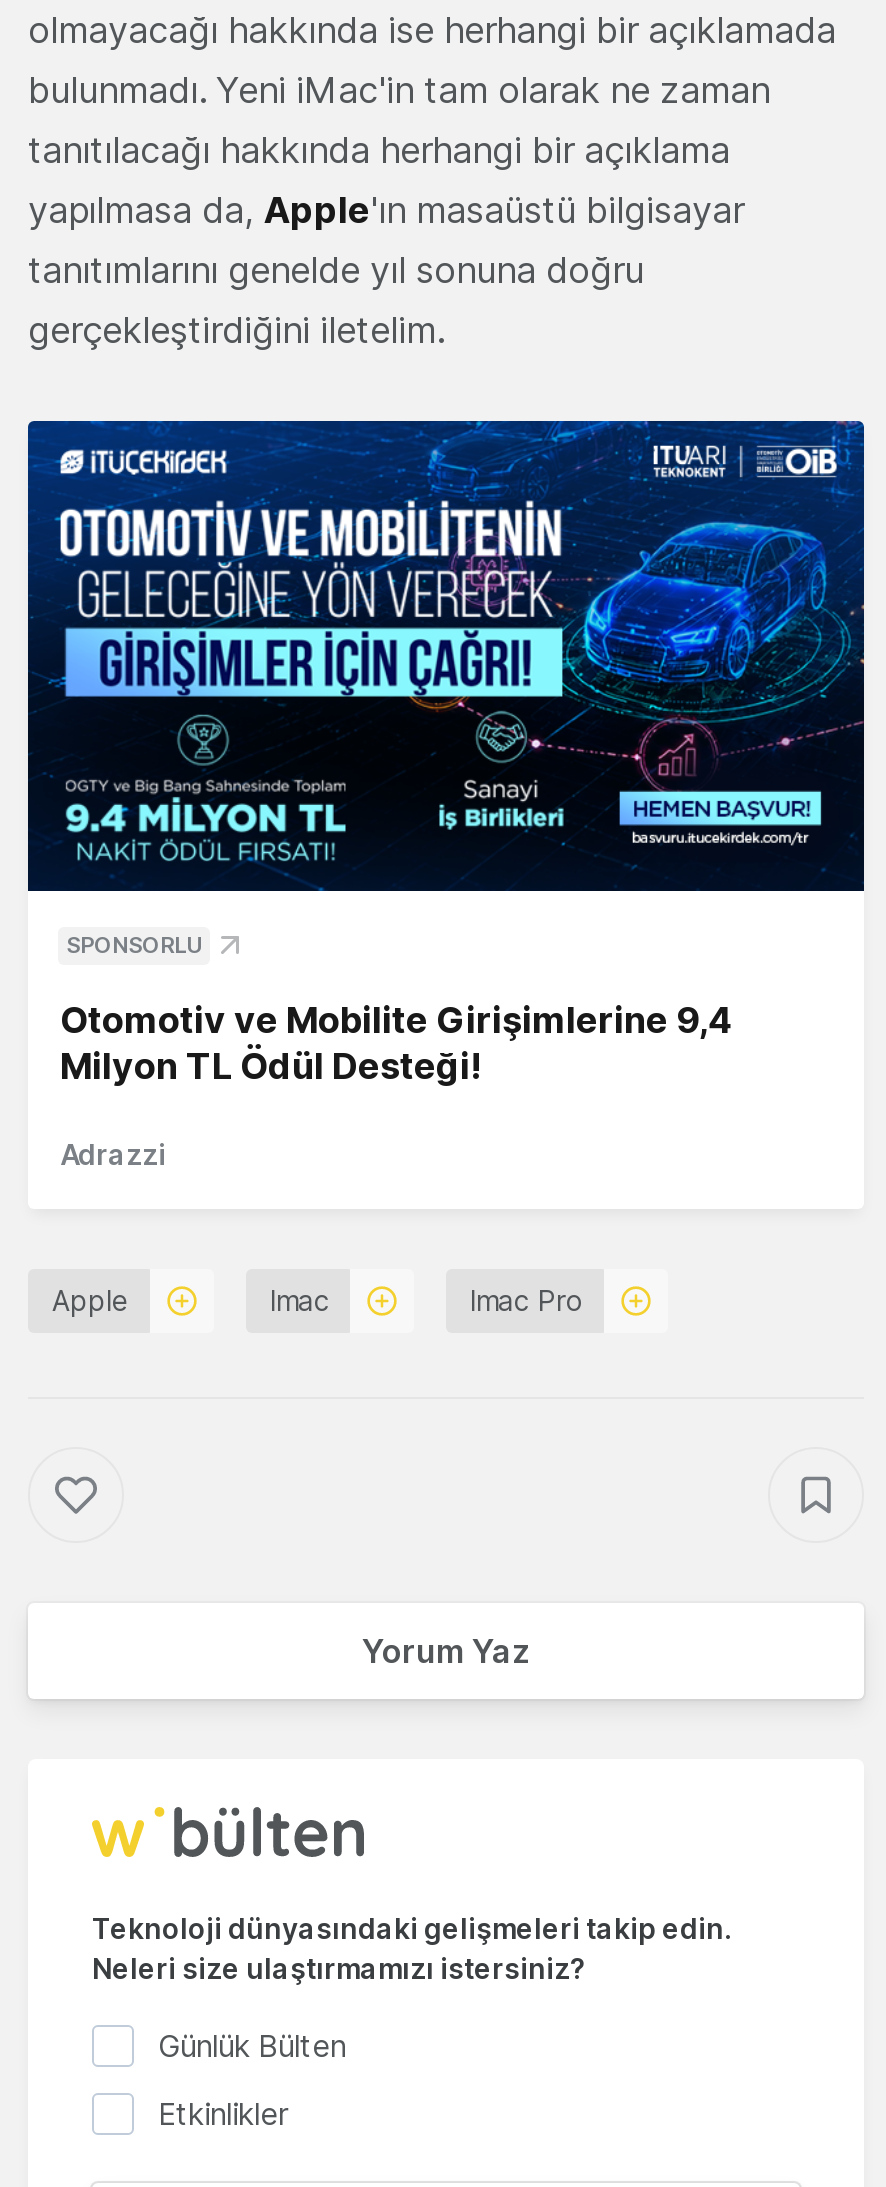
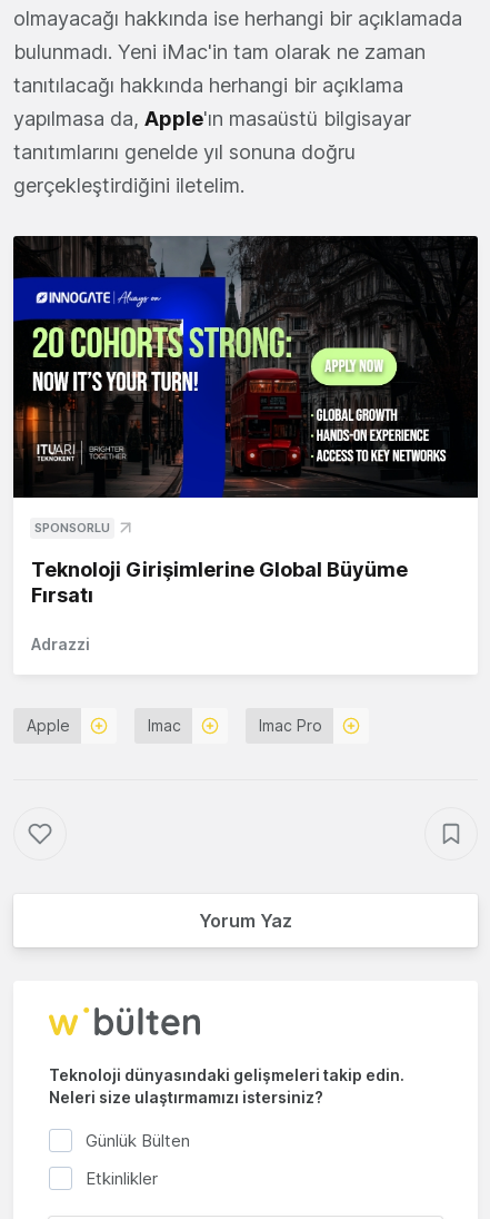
[26,419,866,893] [image] -> [12,235,479,499] [image]
[60,999,732,1087] Otomotiv ve Mobilite Girişimlerine 9,4 | Milyon TL Ödül Desteği! -> [31,558,408,607] Teknoloji Girişimlerine Global Büyüme | Fırsatı

